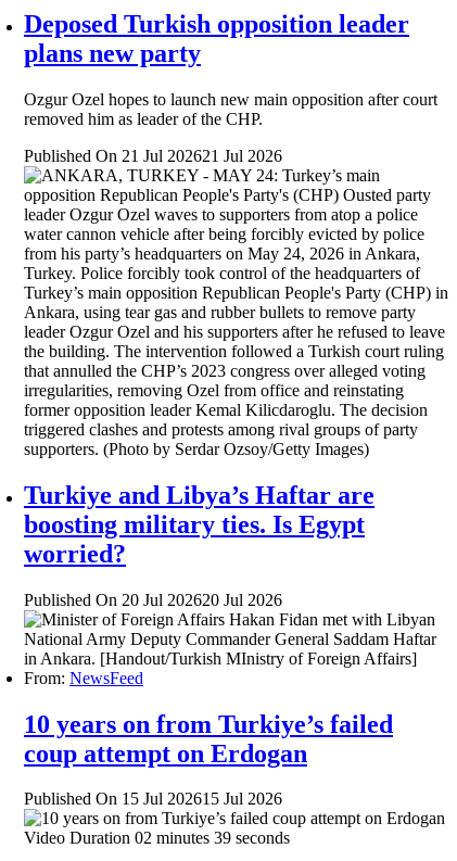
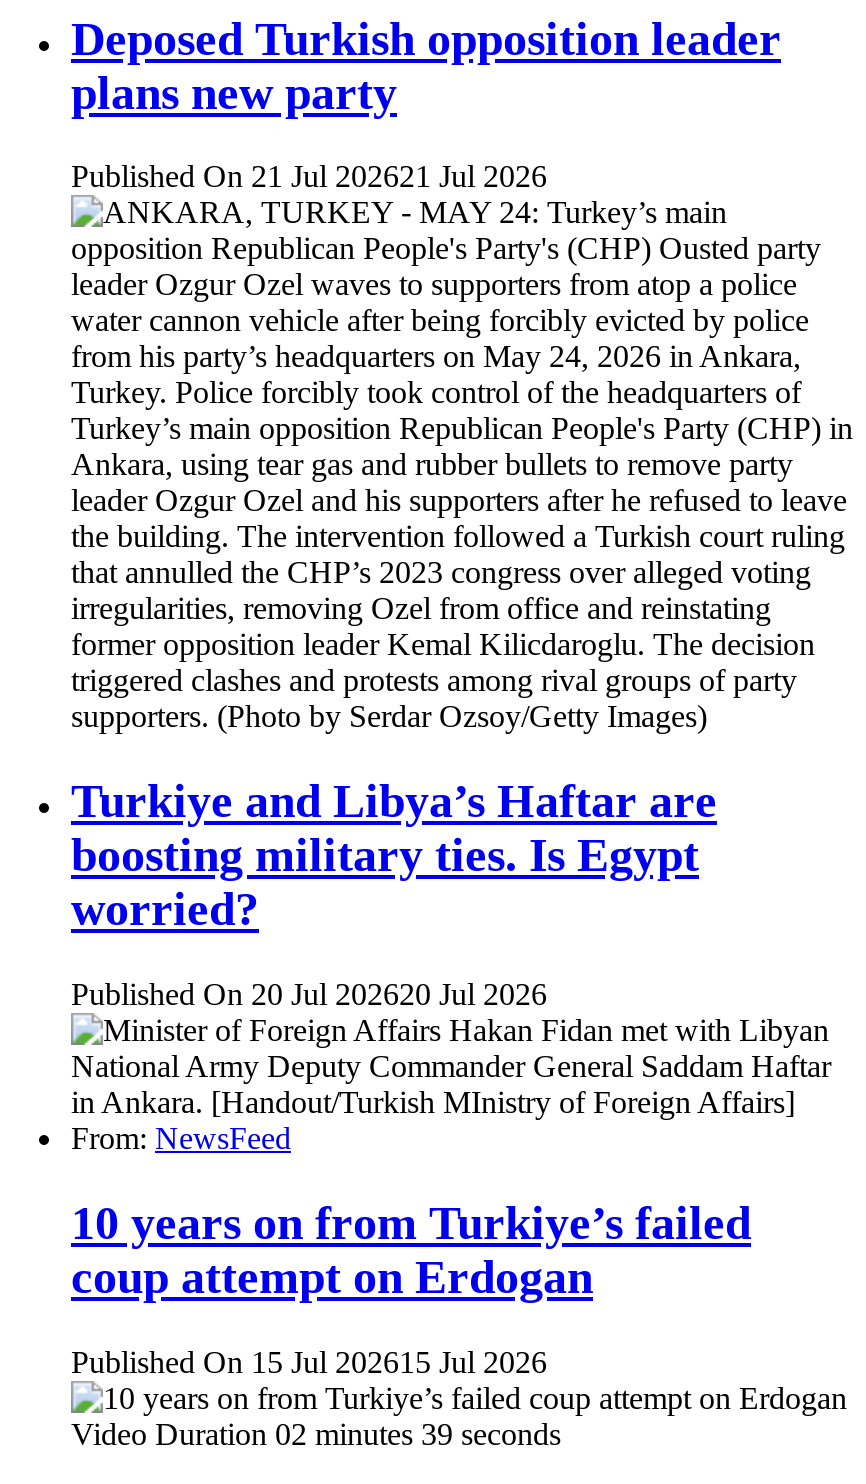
[24,90,437,128] Ozgur Ozel hopes to launch new main opposition after court | removed him as leader of the CHP. -> none

